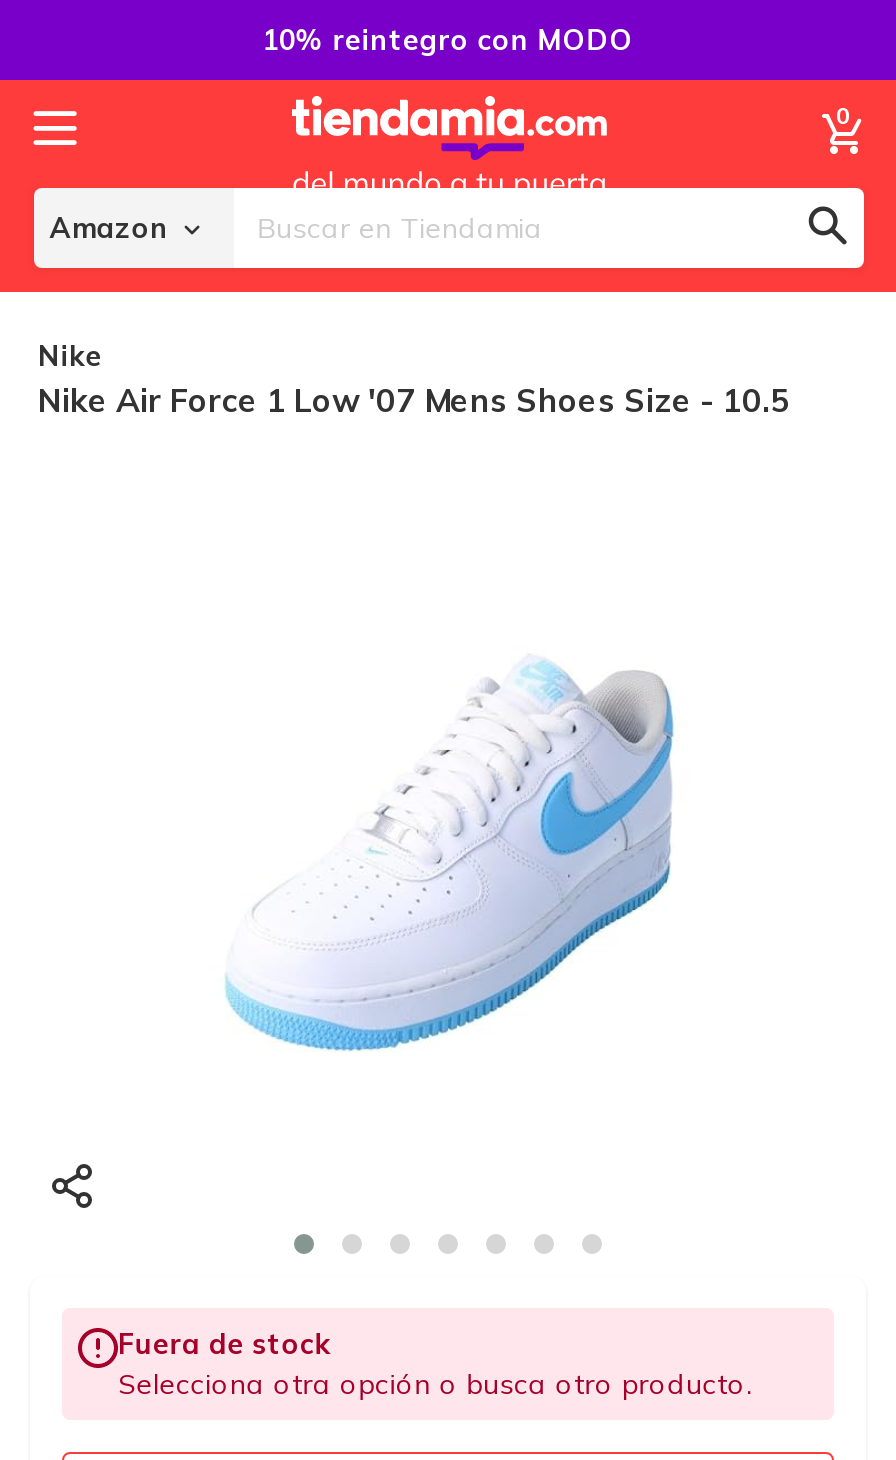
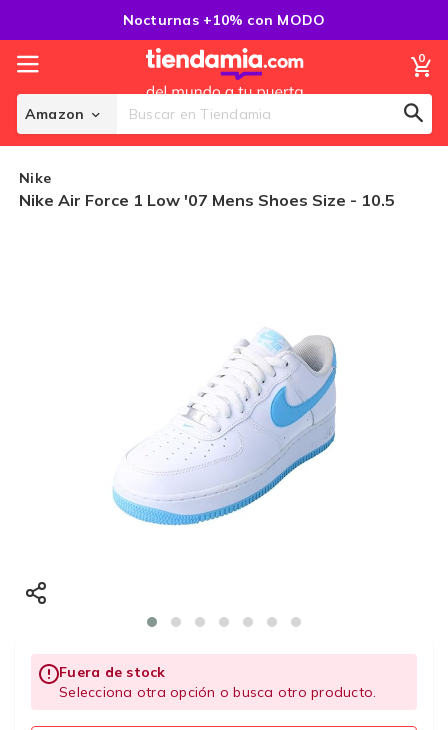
[262,22,634,58] 10% reintegro con MODO -> [123,11,325,29] Nocturnas +10% con MODO

